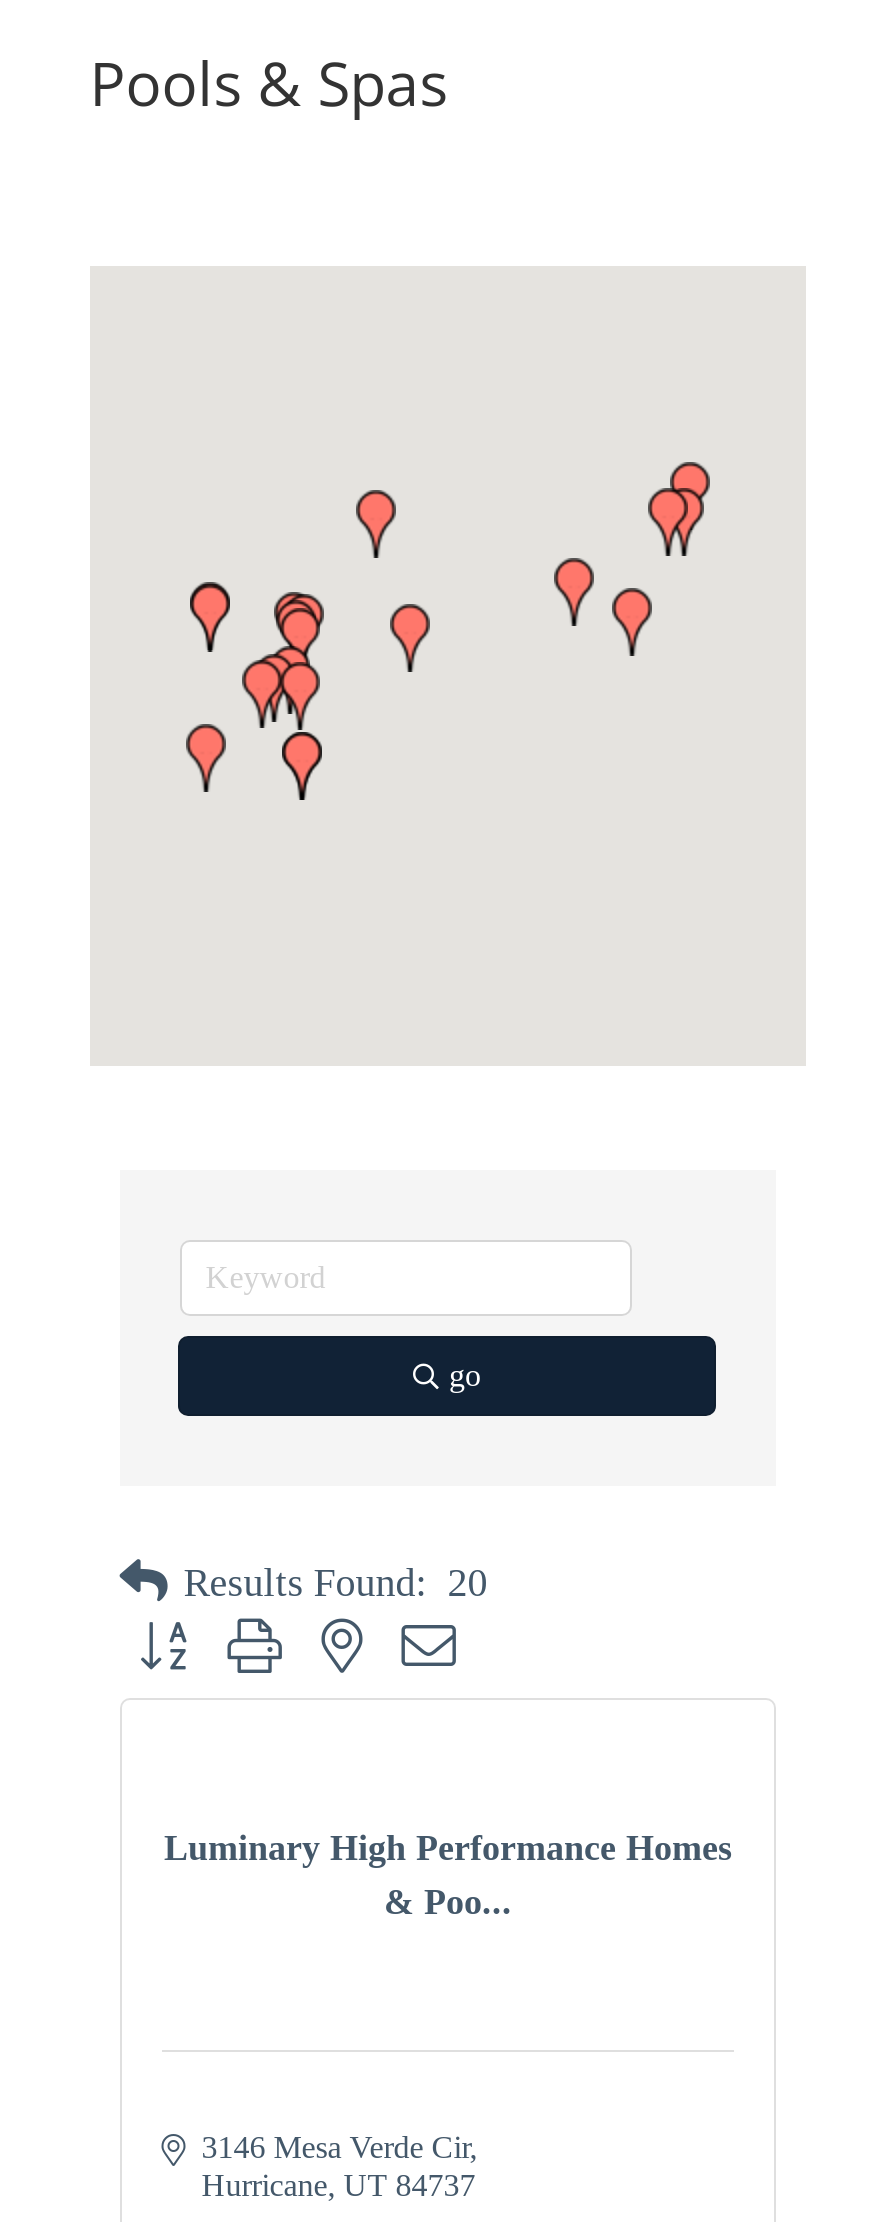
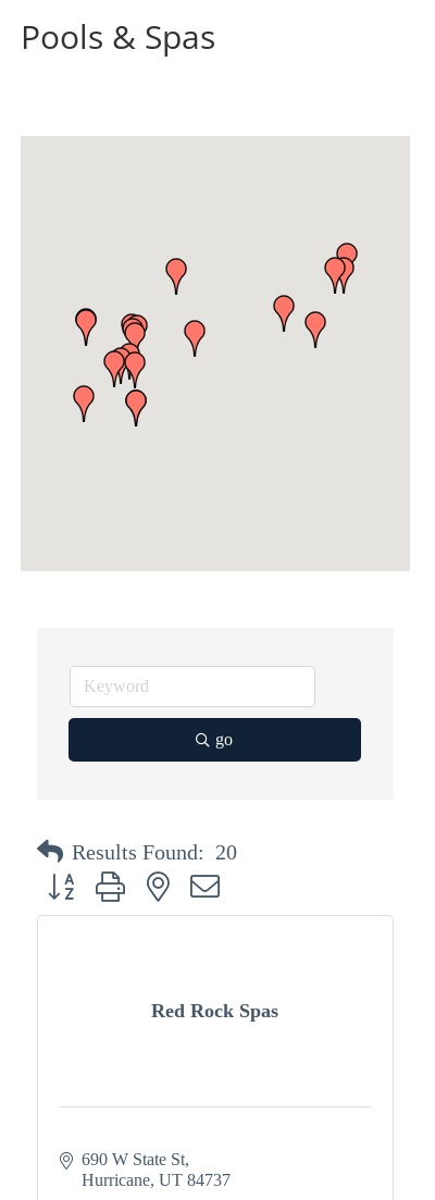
[164,1827,732,1921] Luminary High Performance Homes | & Poo... -> [152,1000,279,1022] Red Rock Spas
[202,2130,470,2164] 3146 Mesa Verde Cir -> [81,1150,185,1168] 690 W State St

